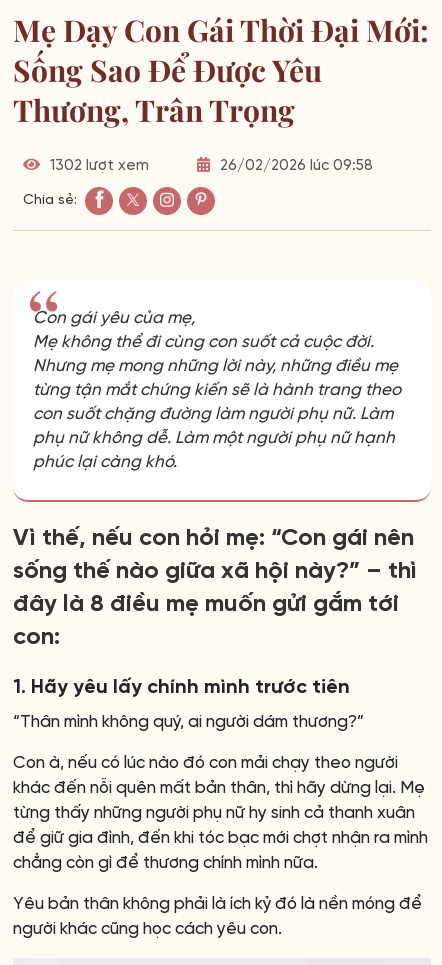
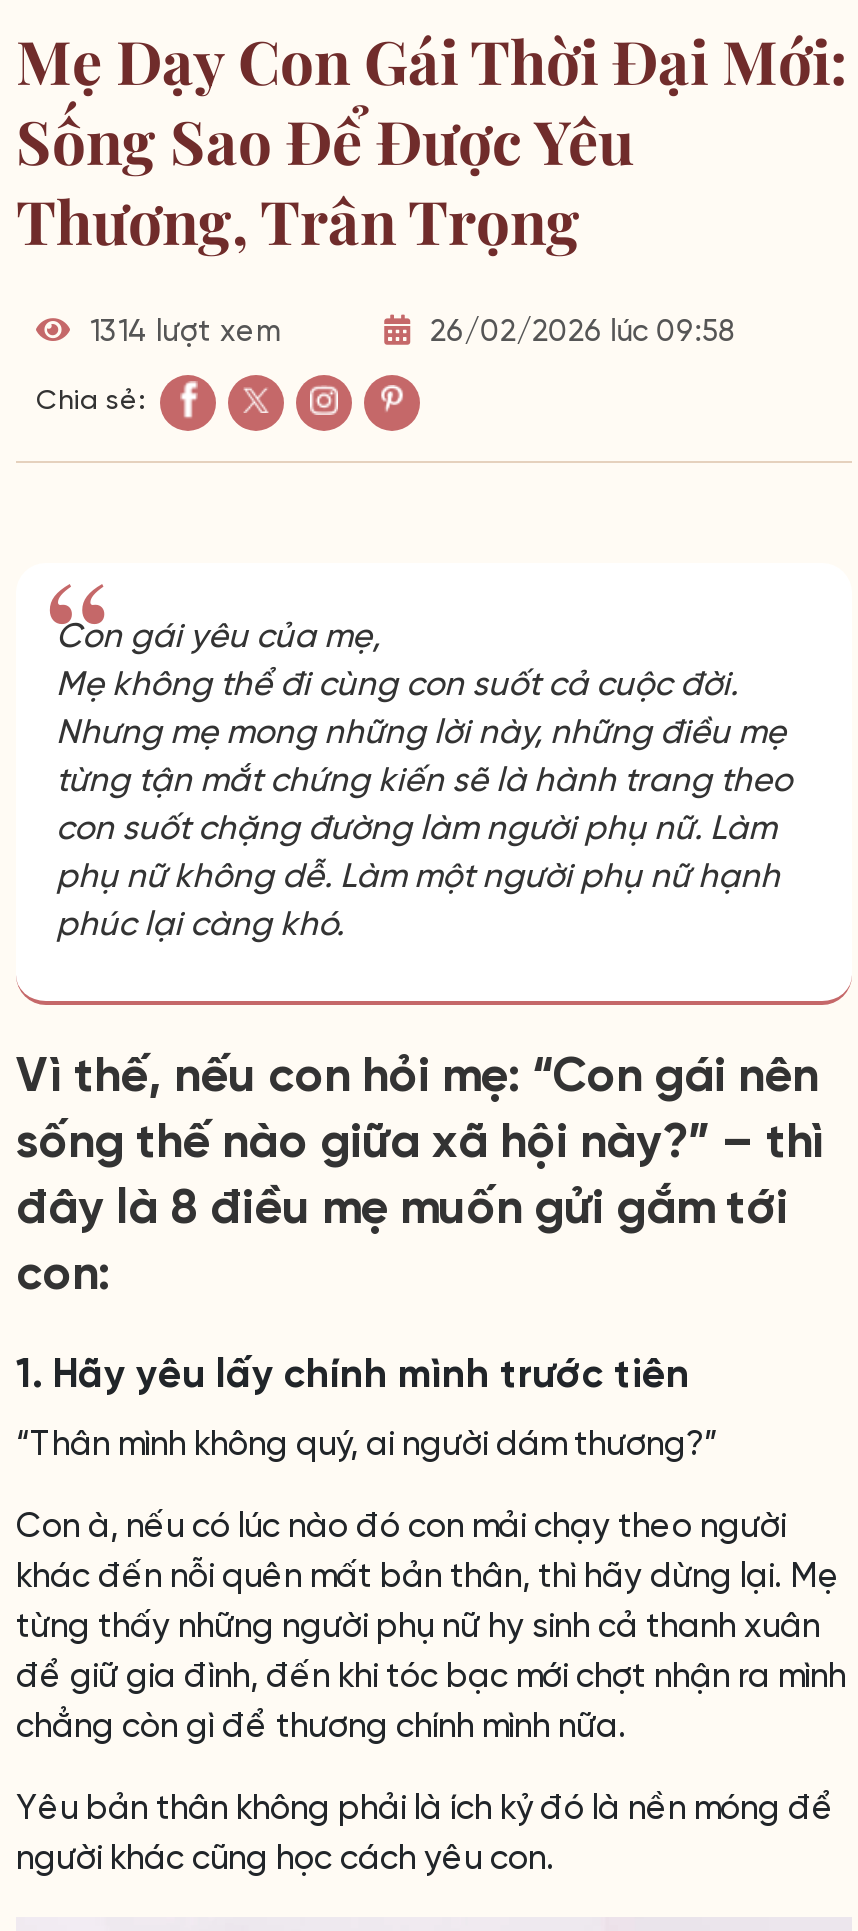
[46,158,149,174] 1302 lượt xem -> [82,317,282,349] 1314 lượt xem

